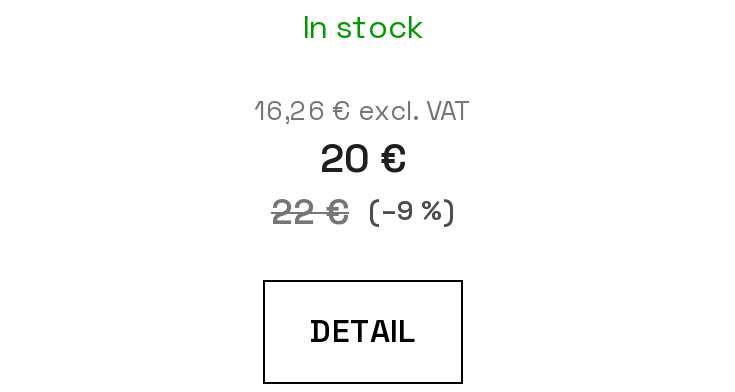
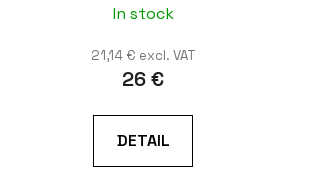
[254,94,472,234] 16,26 € excl. VAT | 20 € | 22 € (–9 %) -> [90,47,195,92] 21,14 € excl. VAT | 26 €

